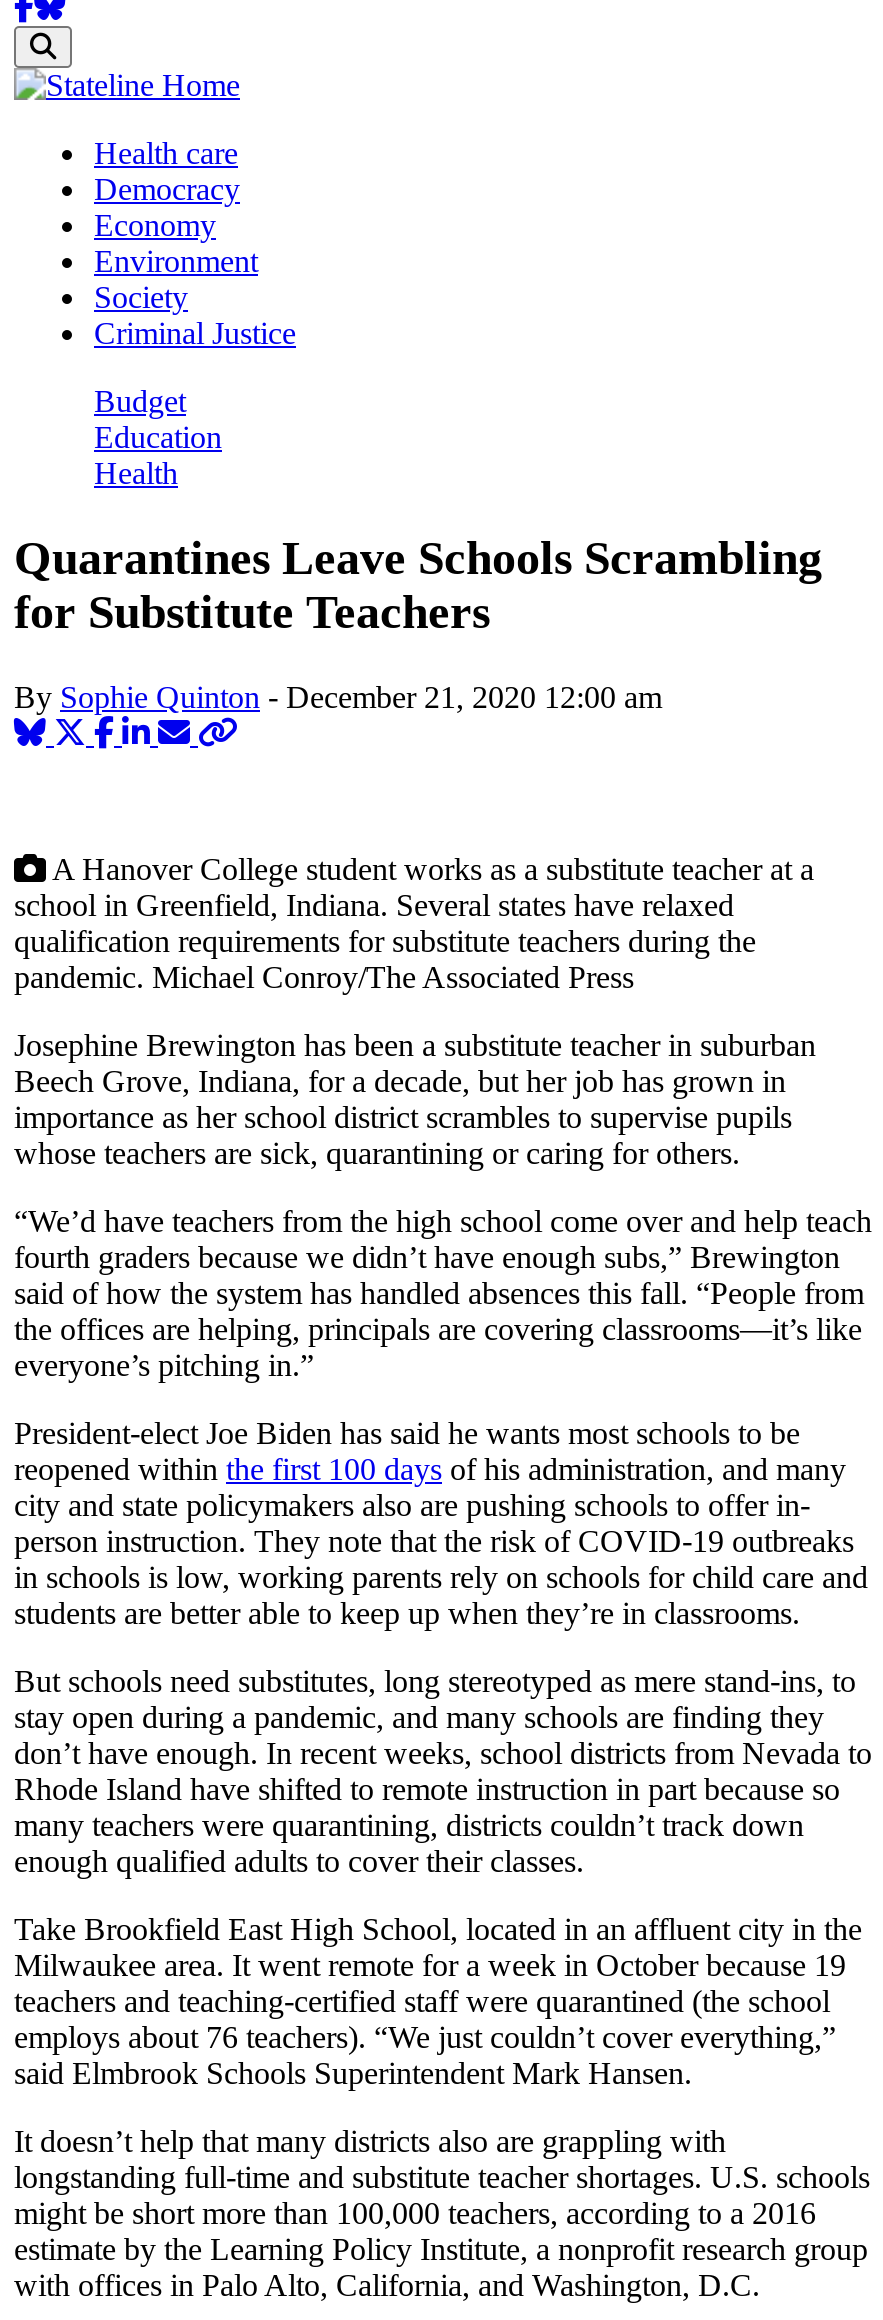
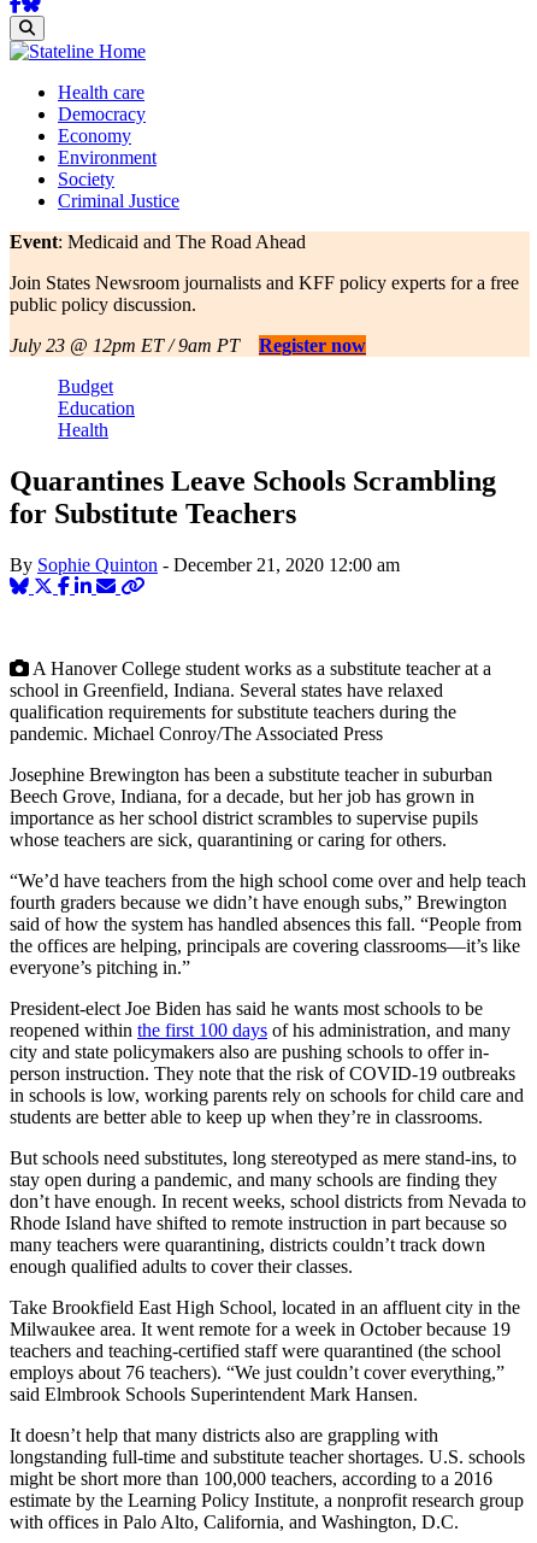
none -> [10,231,519,356] Event: Medicaid and The Road Ahead | Join States Newsroom journalists and KFF policy experts for a free | public policy discussion. | July 23 @ 12pm ET / 9am PT | Register now

